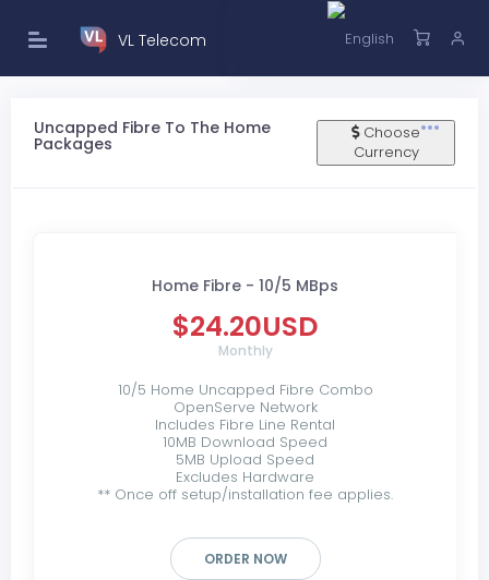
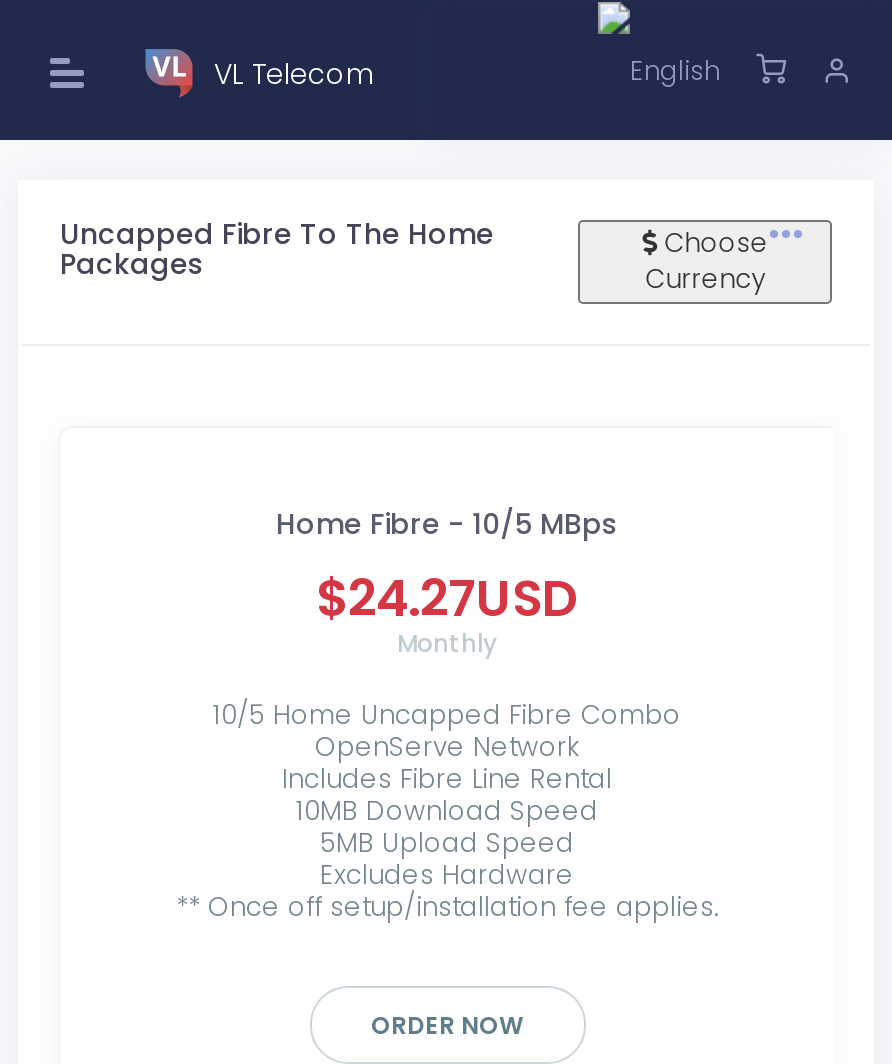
[172,307,318,346] $24.20USD -> [316,564,578,634] $24.27USD

